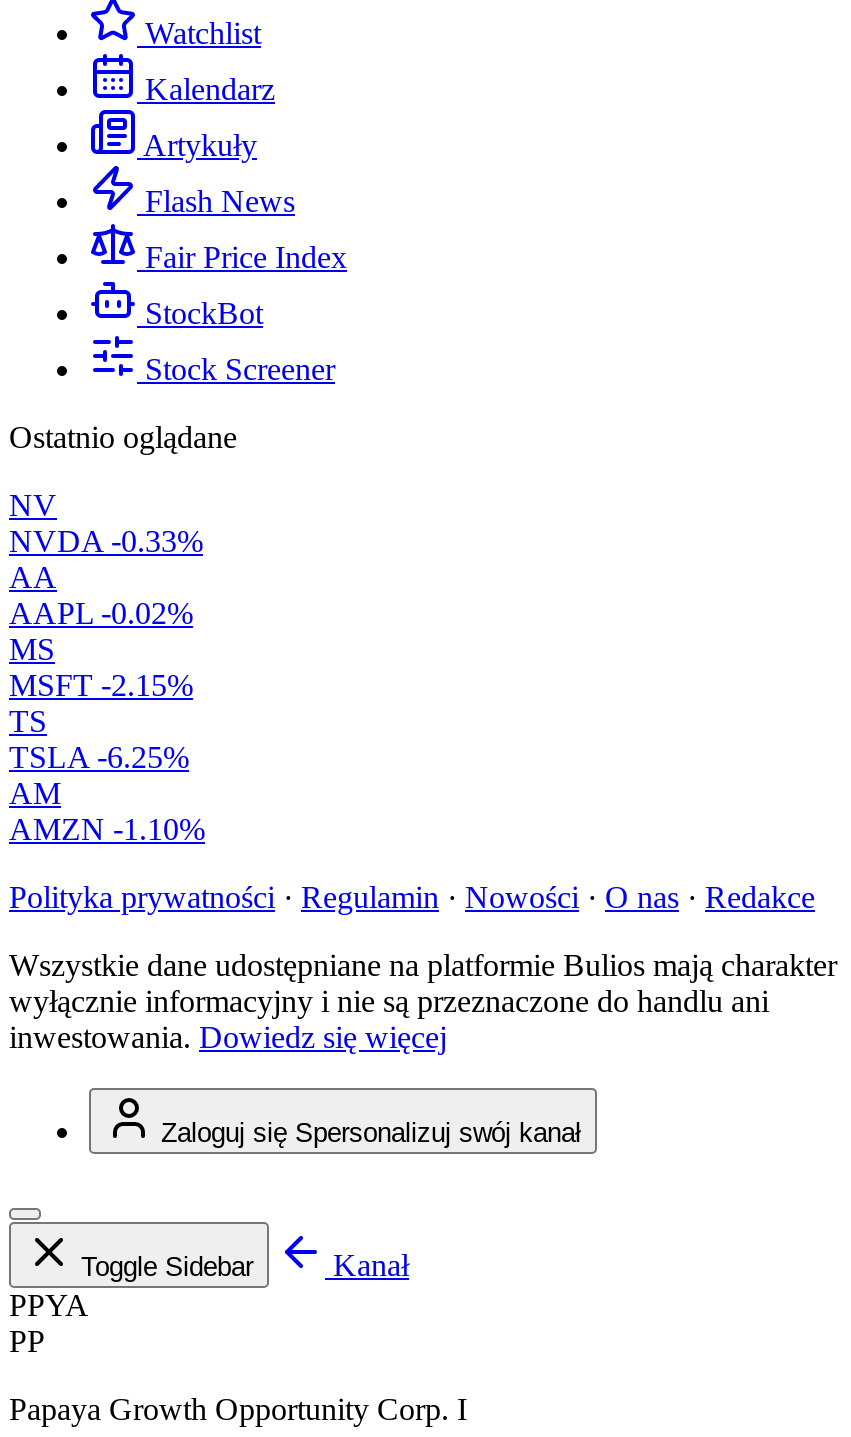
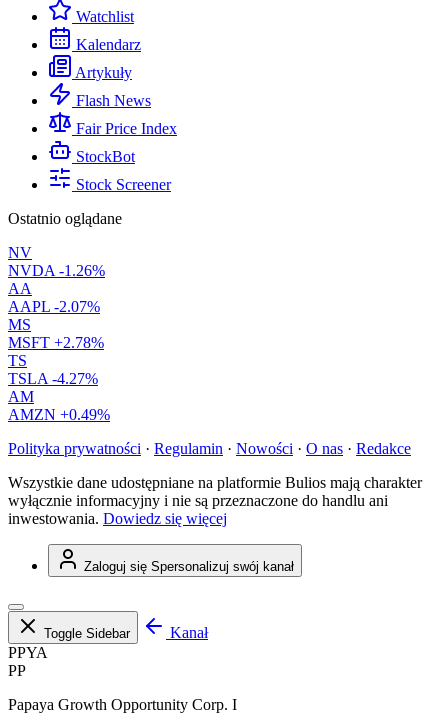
[9,524,203,558] NVDA -0.33% -> [8,262,105,279] NVDA -1.26%
[9,596,193,630] AAPL -0.02% -> [8,298,100,315] AAPL -2.07%
[9,668,193,702] MSFT -2.15% -> [8,334,104,351] MSFT +2.78%
[9,740,189,774] TSLA -6.25% -> [8,370,98,387] TSLA -4.27%
[9,812,205,846] AMZN -1.10% -> [8,406,110,423] AMZN +0.49%

